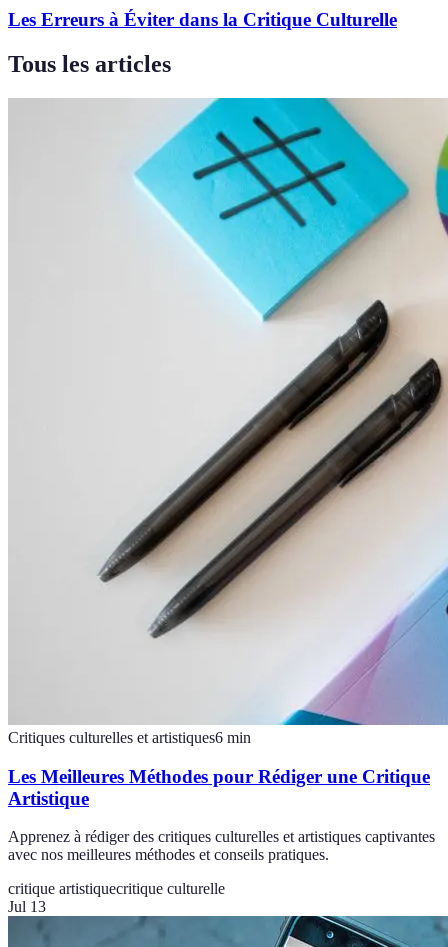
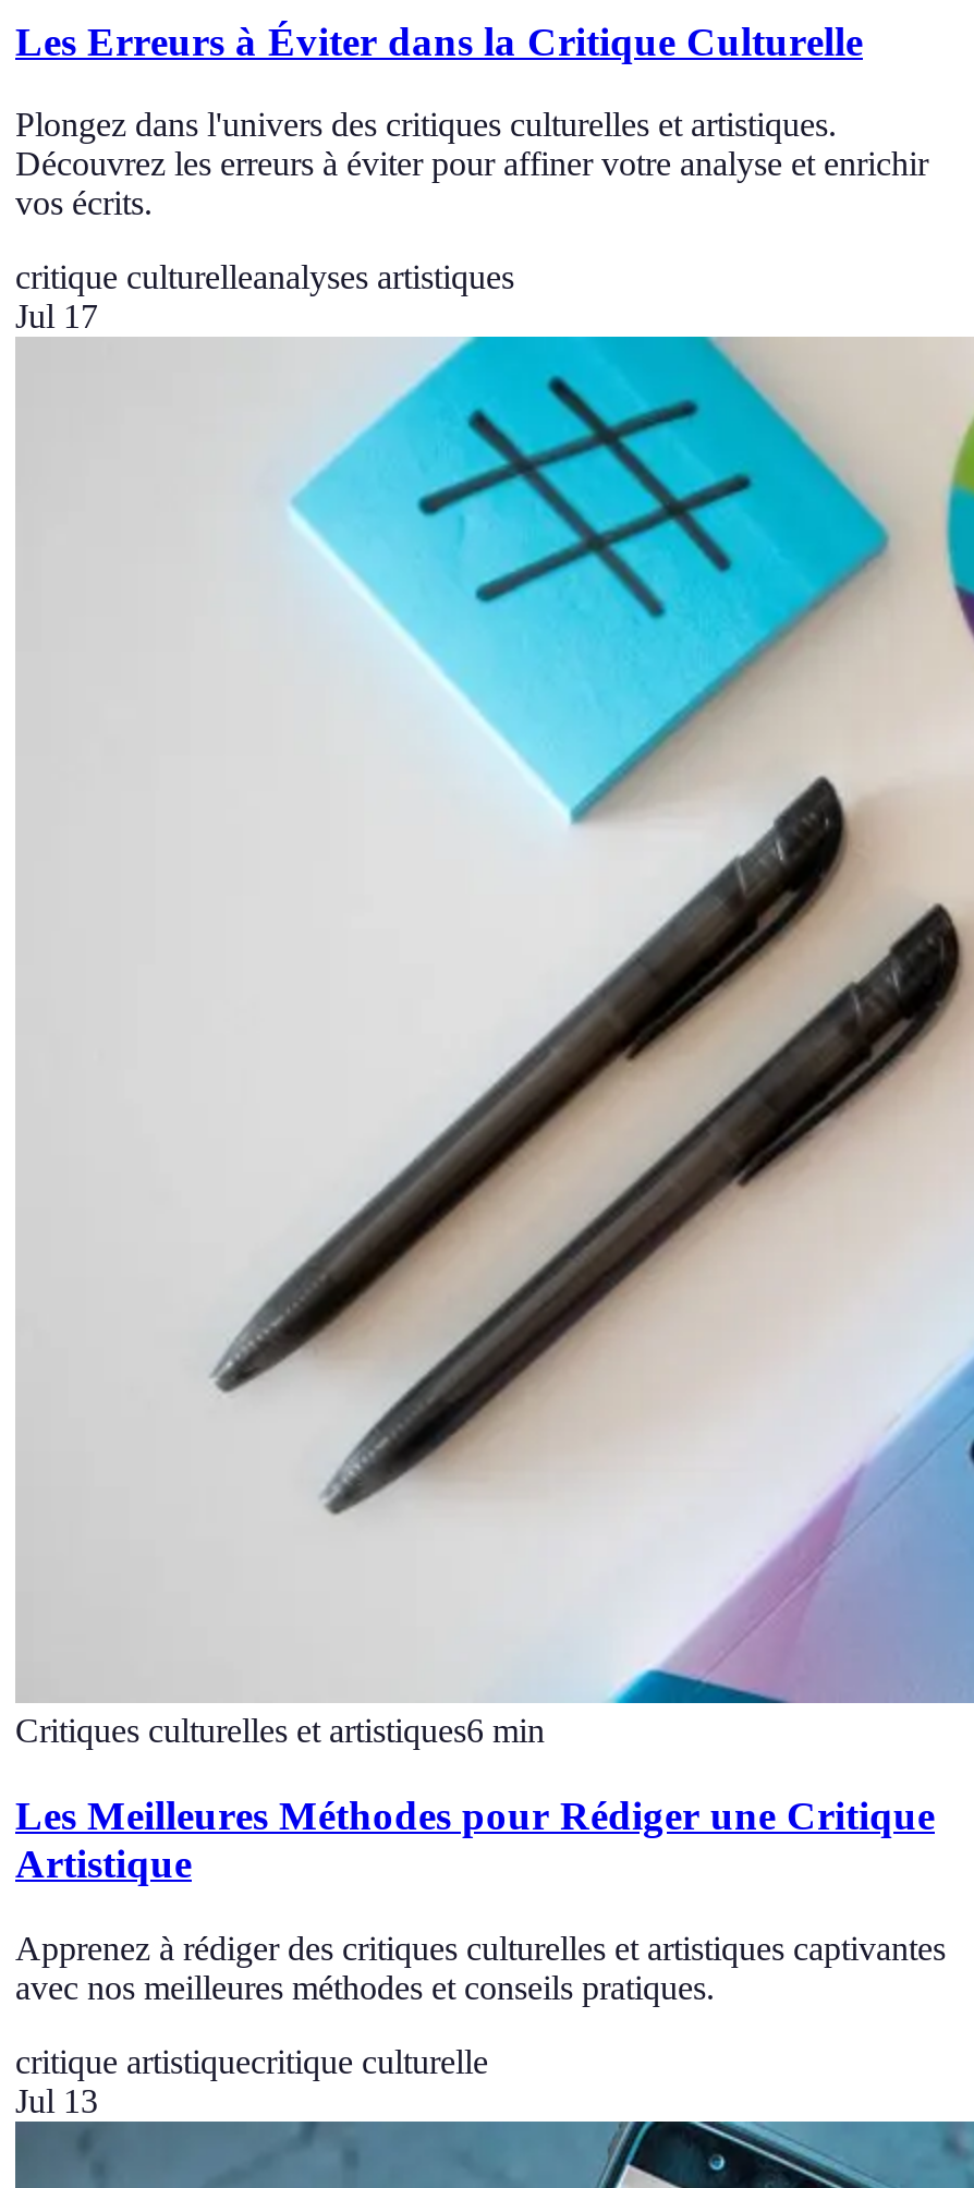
[8,51,171,77] Tous les articles -> [15,107,928,335] Plongez dans l'univers des critiques culturelles et artistiques. | Découvrez les erreurs à éviter pour affiner votre analyse et enrichir | vos écrits. | critique culturelleanalyses artistiques | Jul 17

